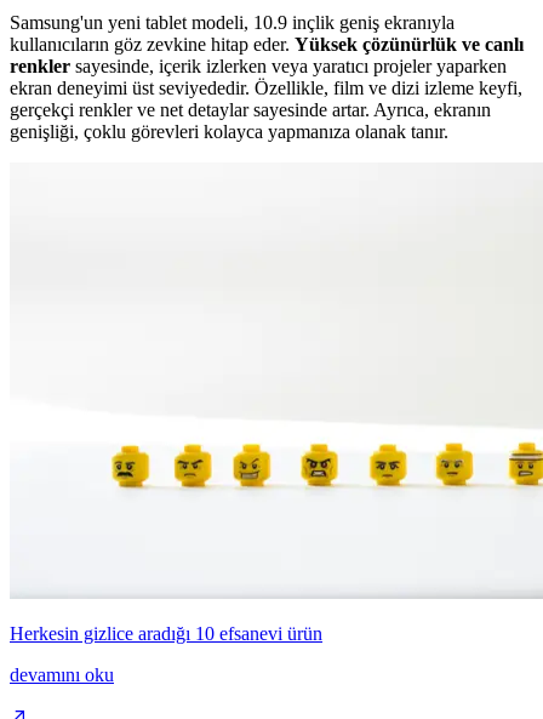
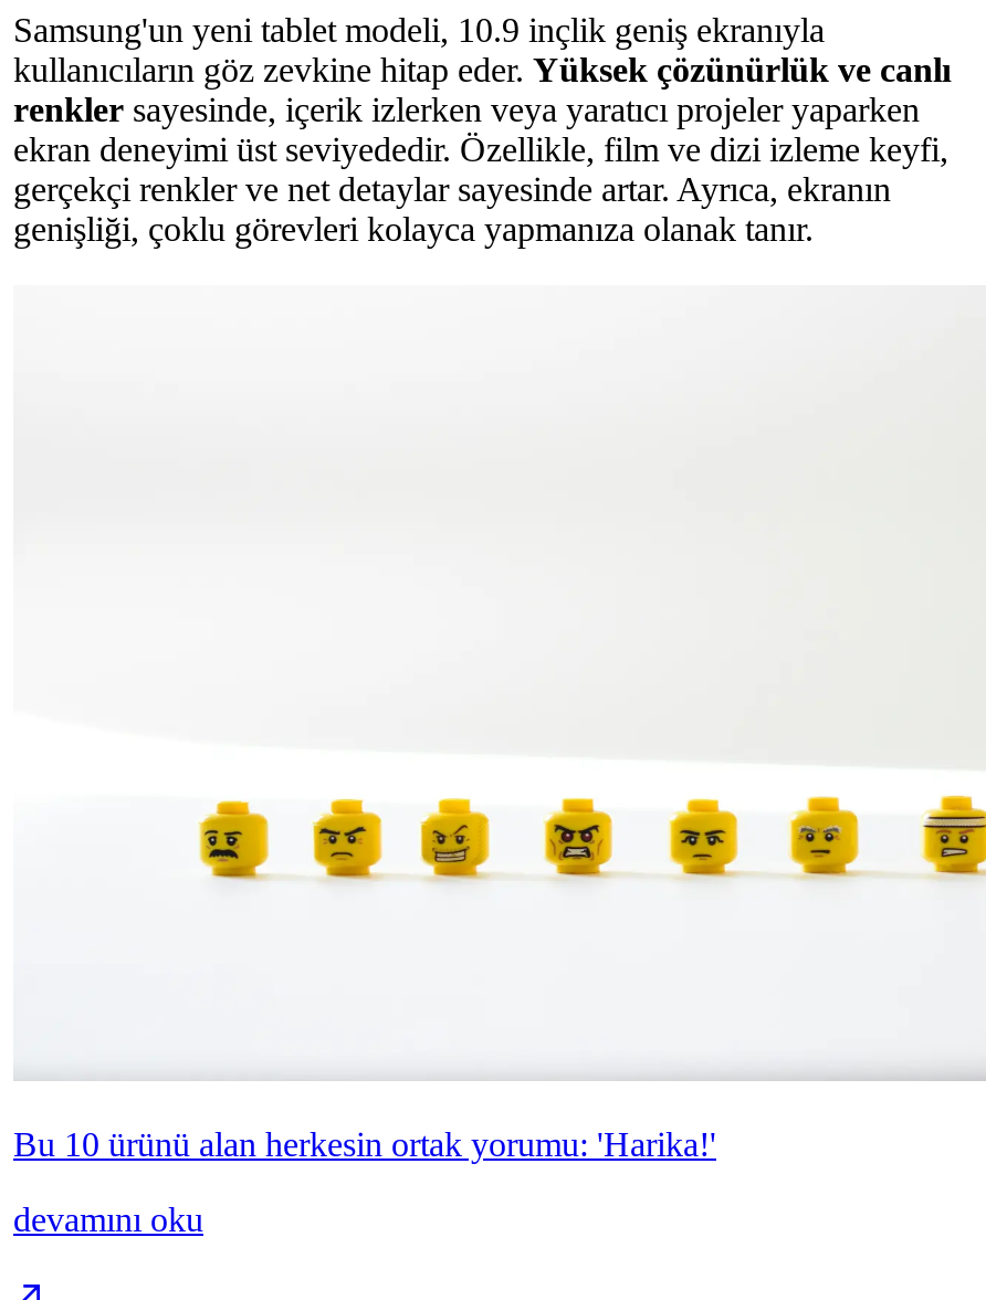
[10,623,322,644] Herkesin gizlice aradığı 10 efsanevi ürün -> [13,1125,716,1163] Bu 10 ürünü alan herkesin ortak yorumu: 'Harika!'

